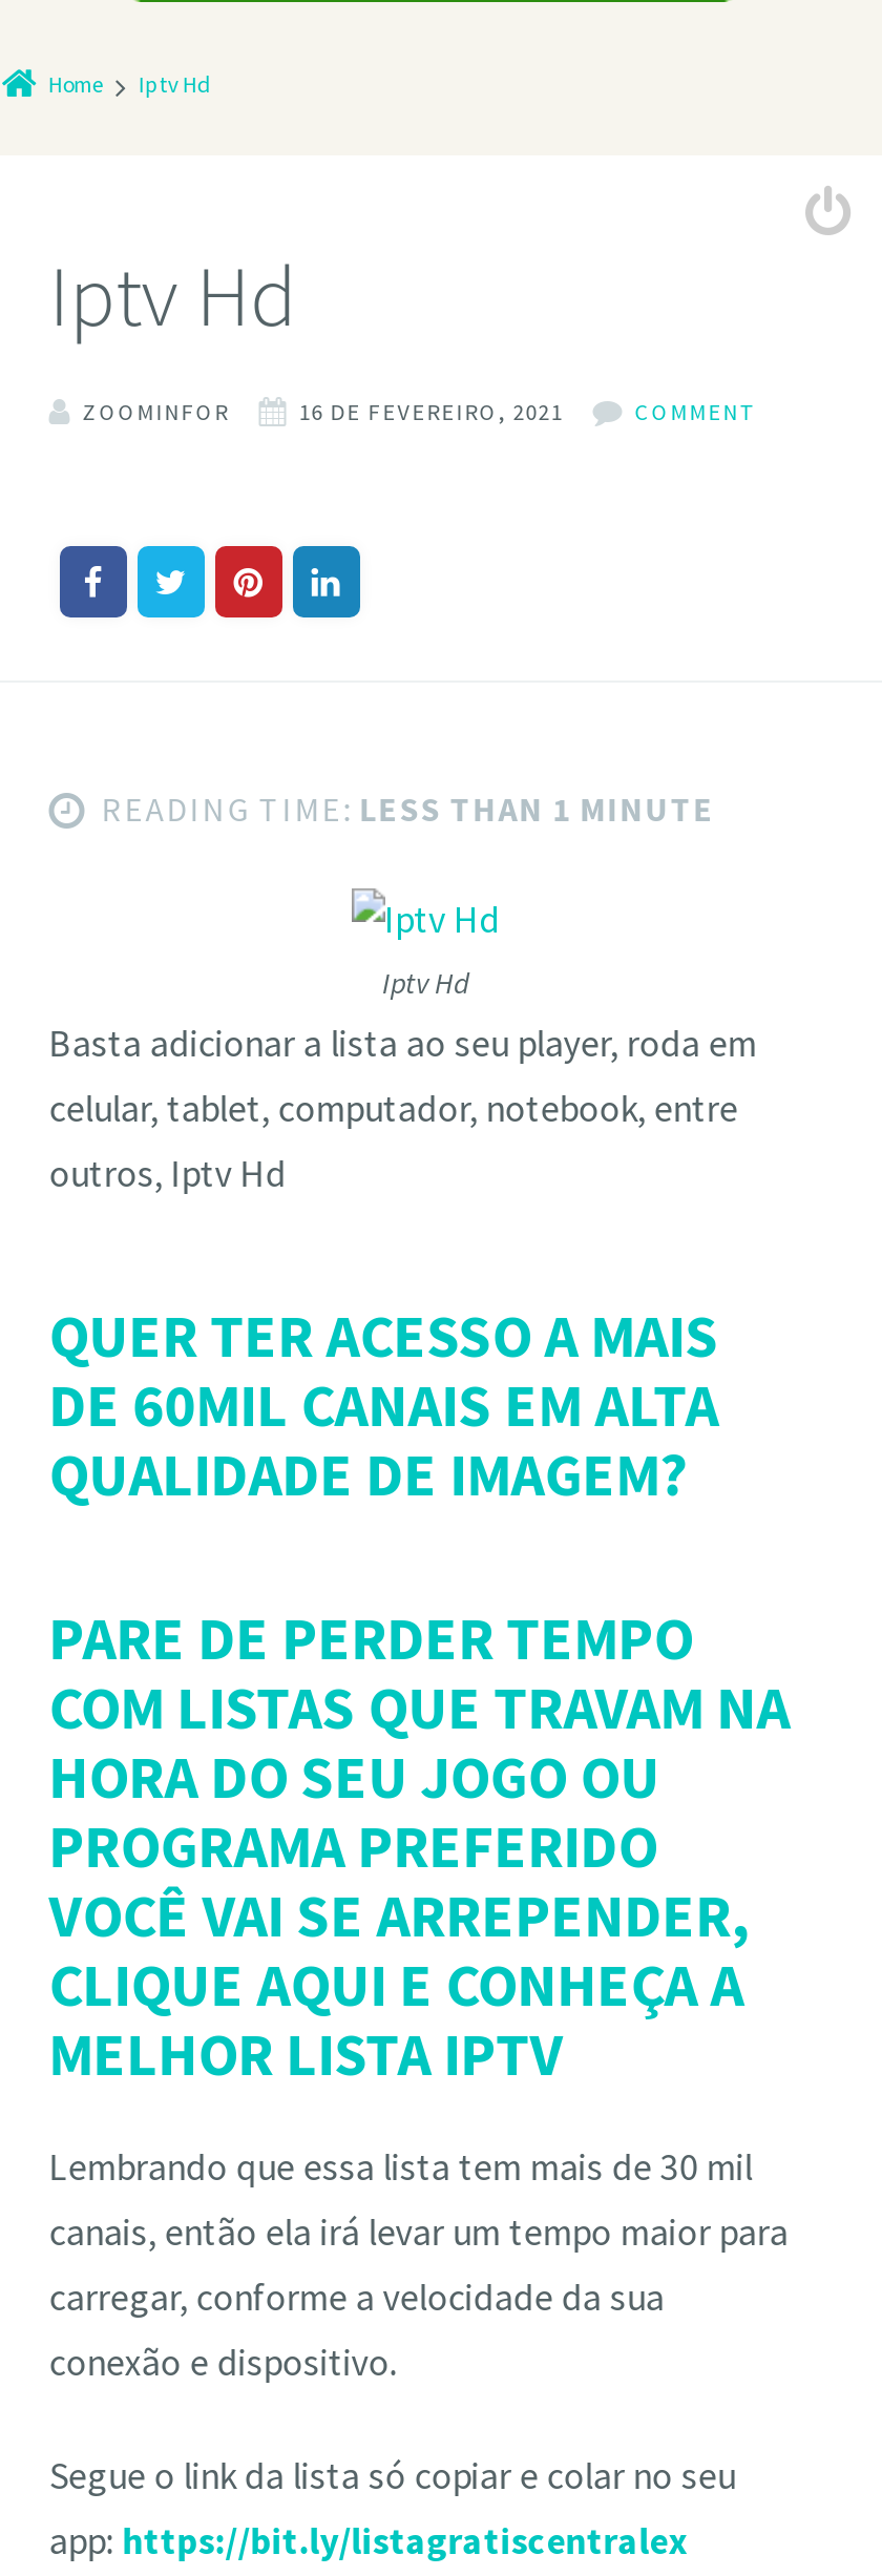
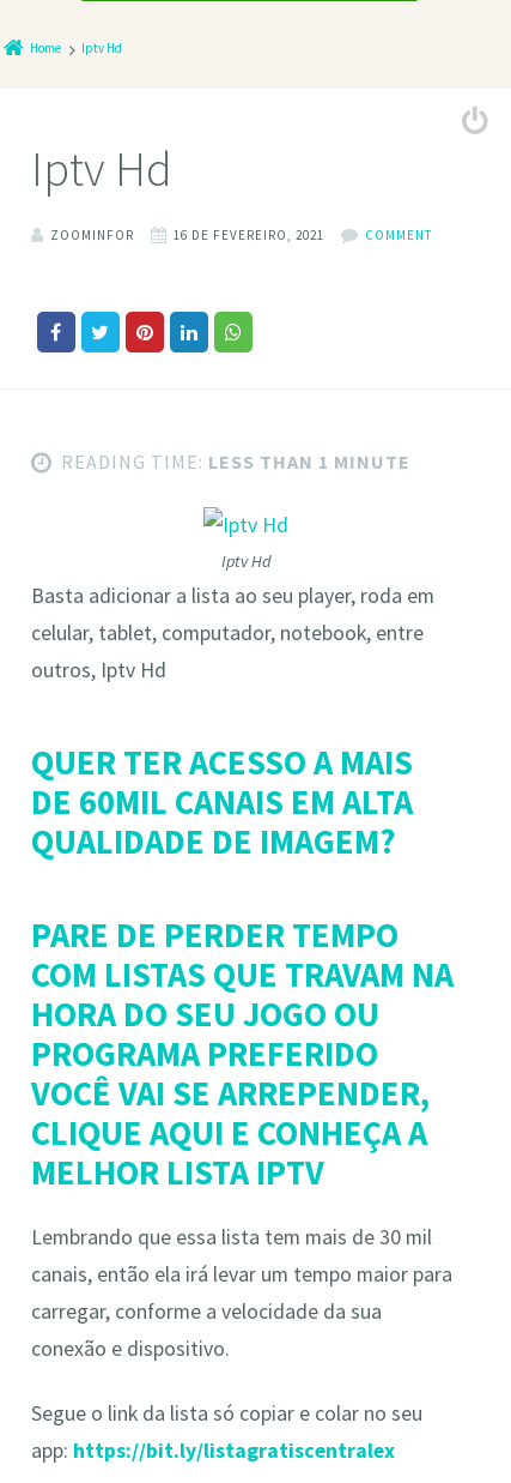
none -> [213,311,254,354] [image]

